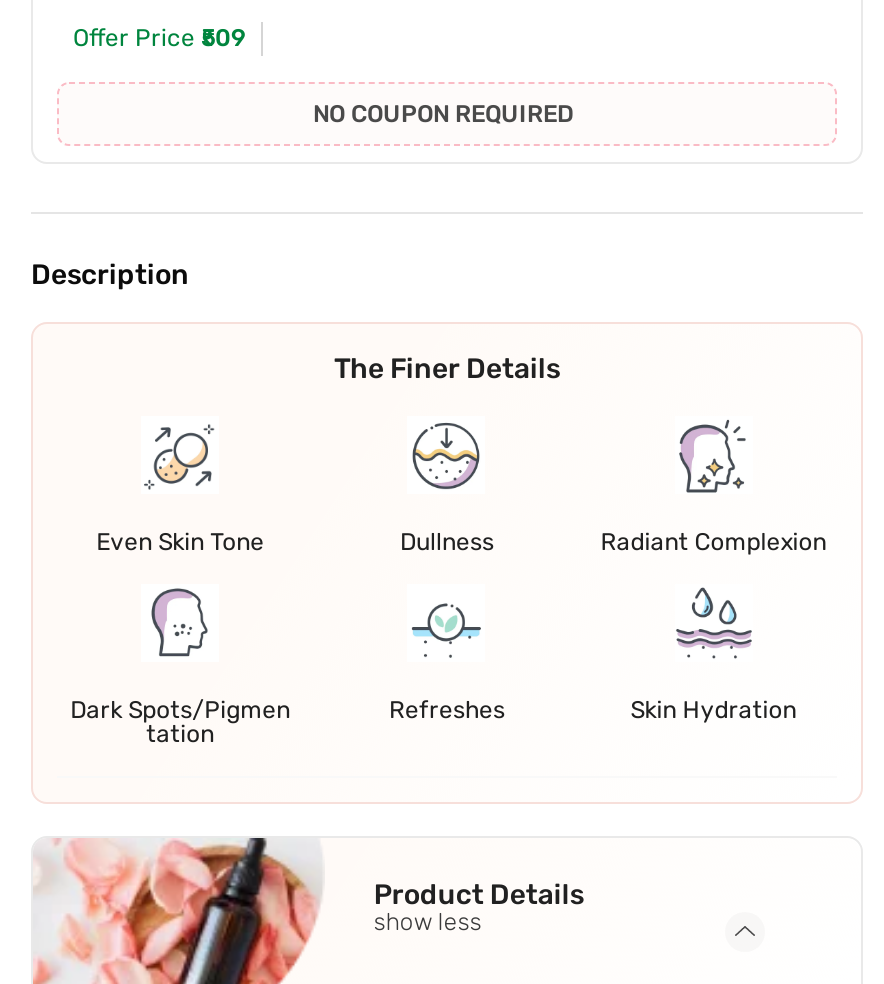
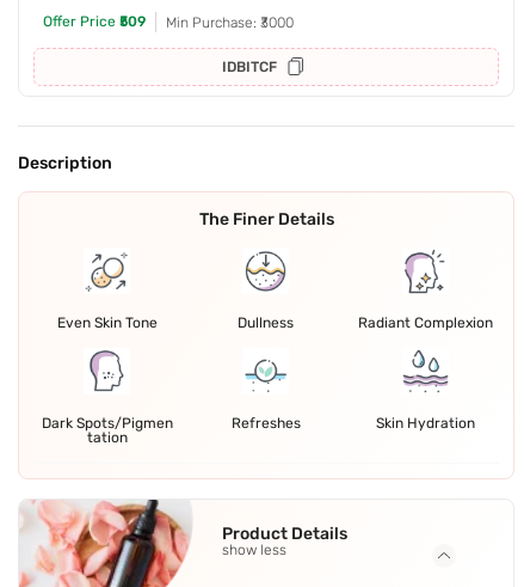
[313,101,573,129] NO COUPON REQUIRED -> [166,14,294,76] Min Purchase: ₹3000 | IDBITCF

